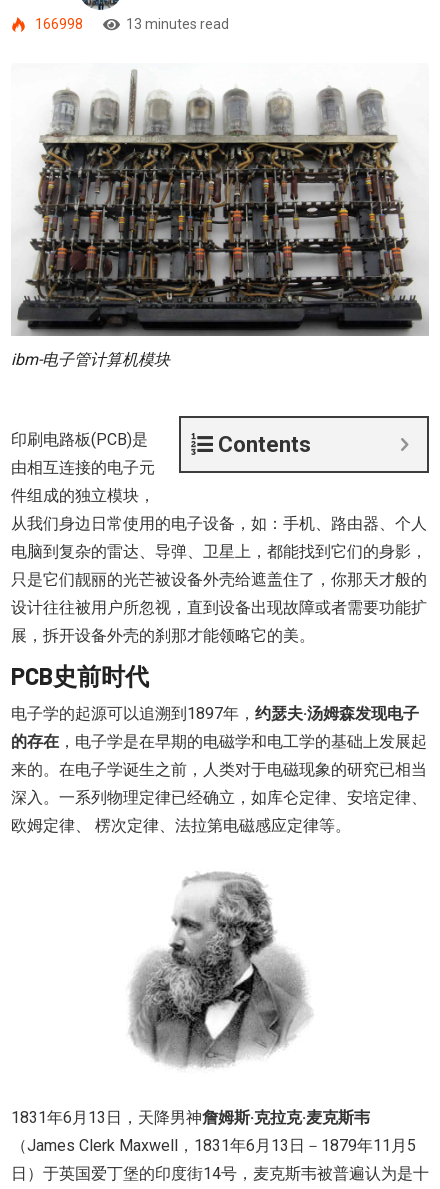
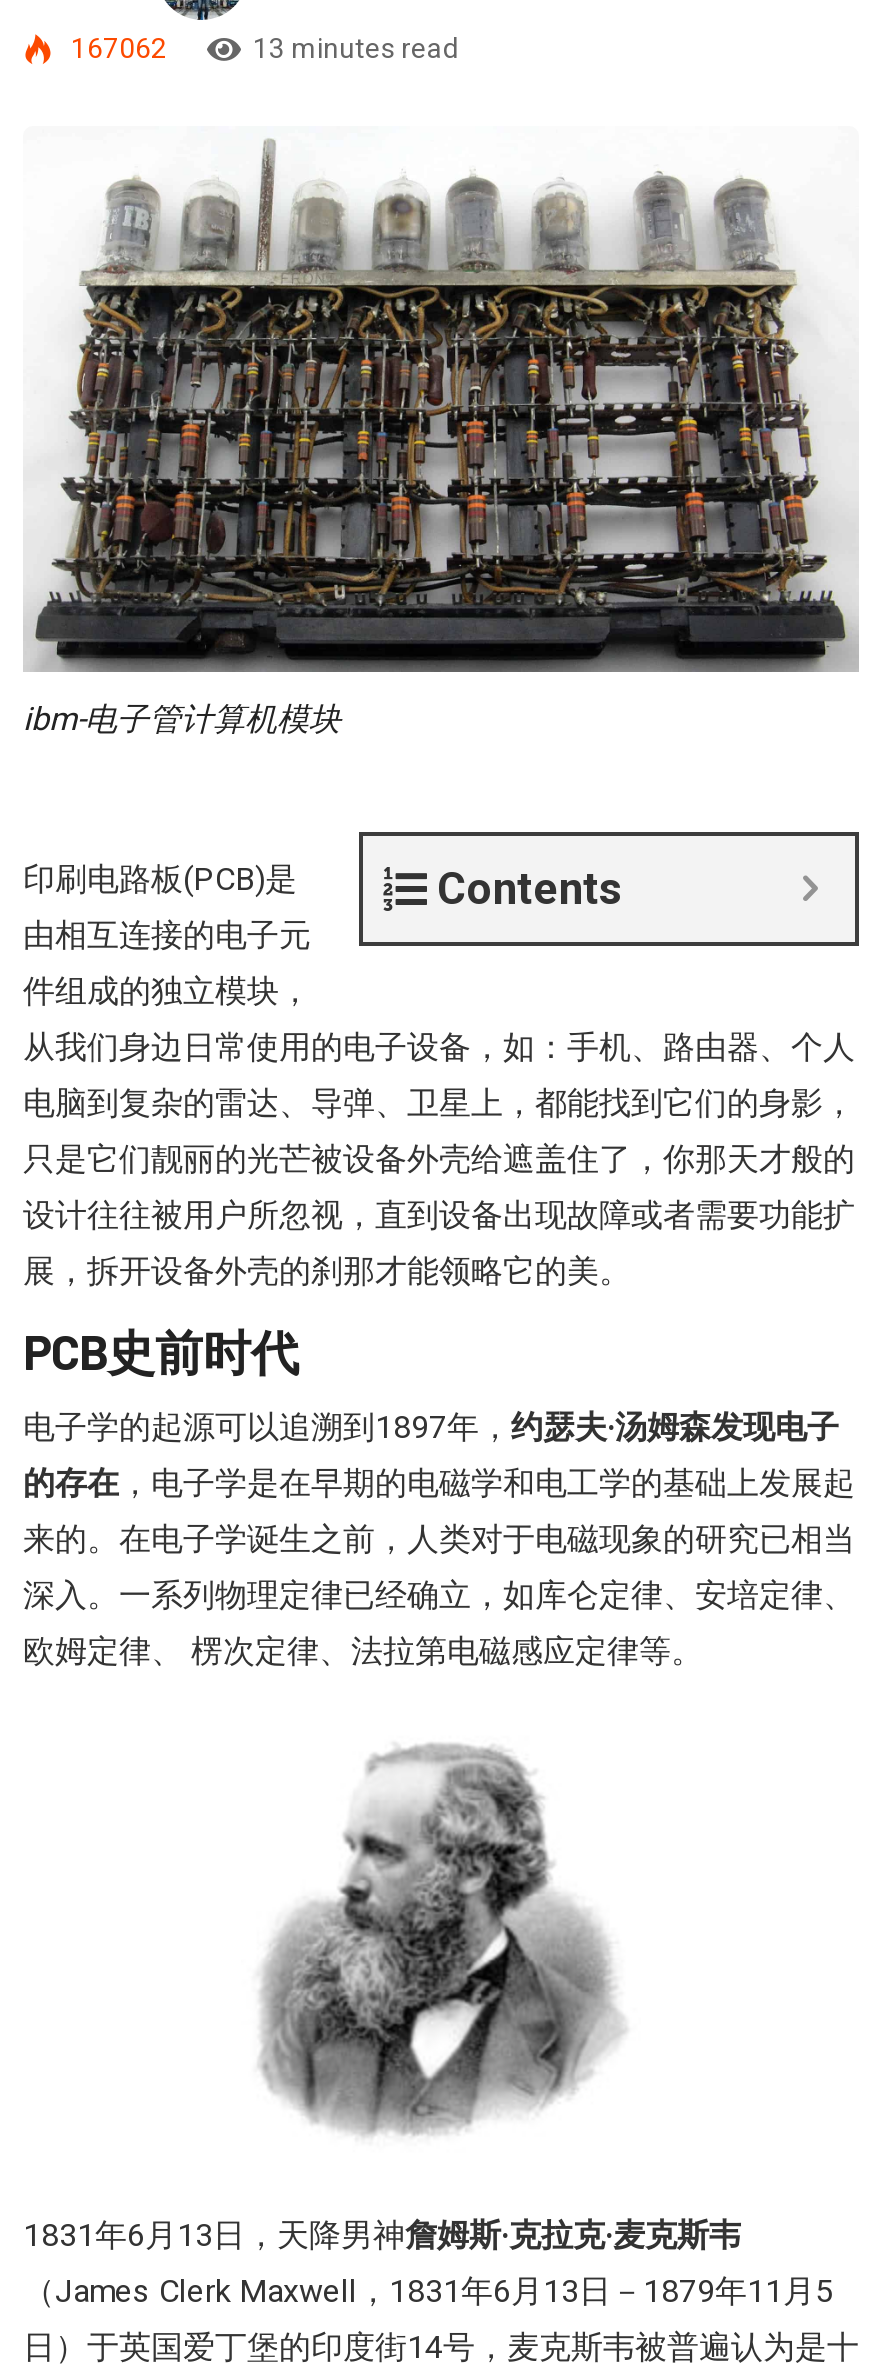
[32,15,83,31] 166998 -> [65,31,167,63] 167062

